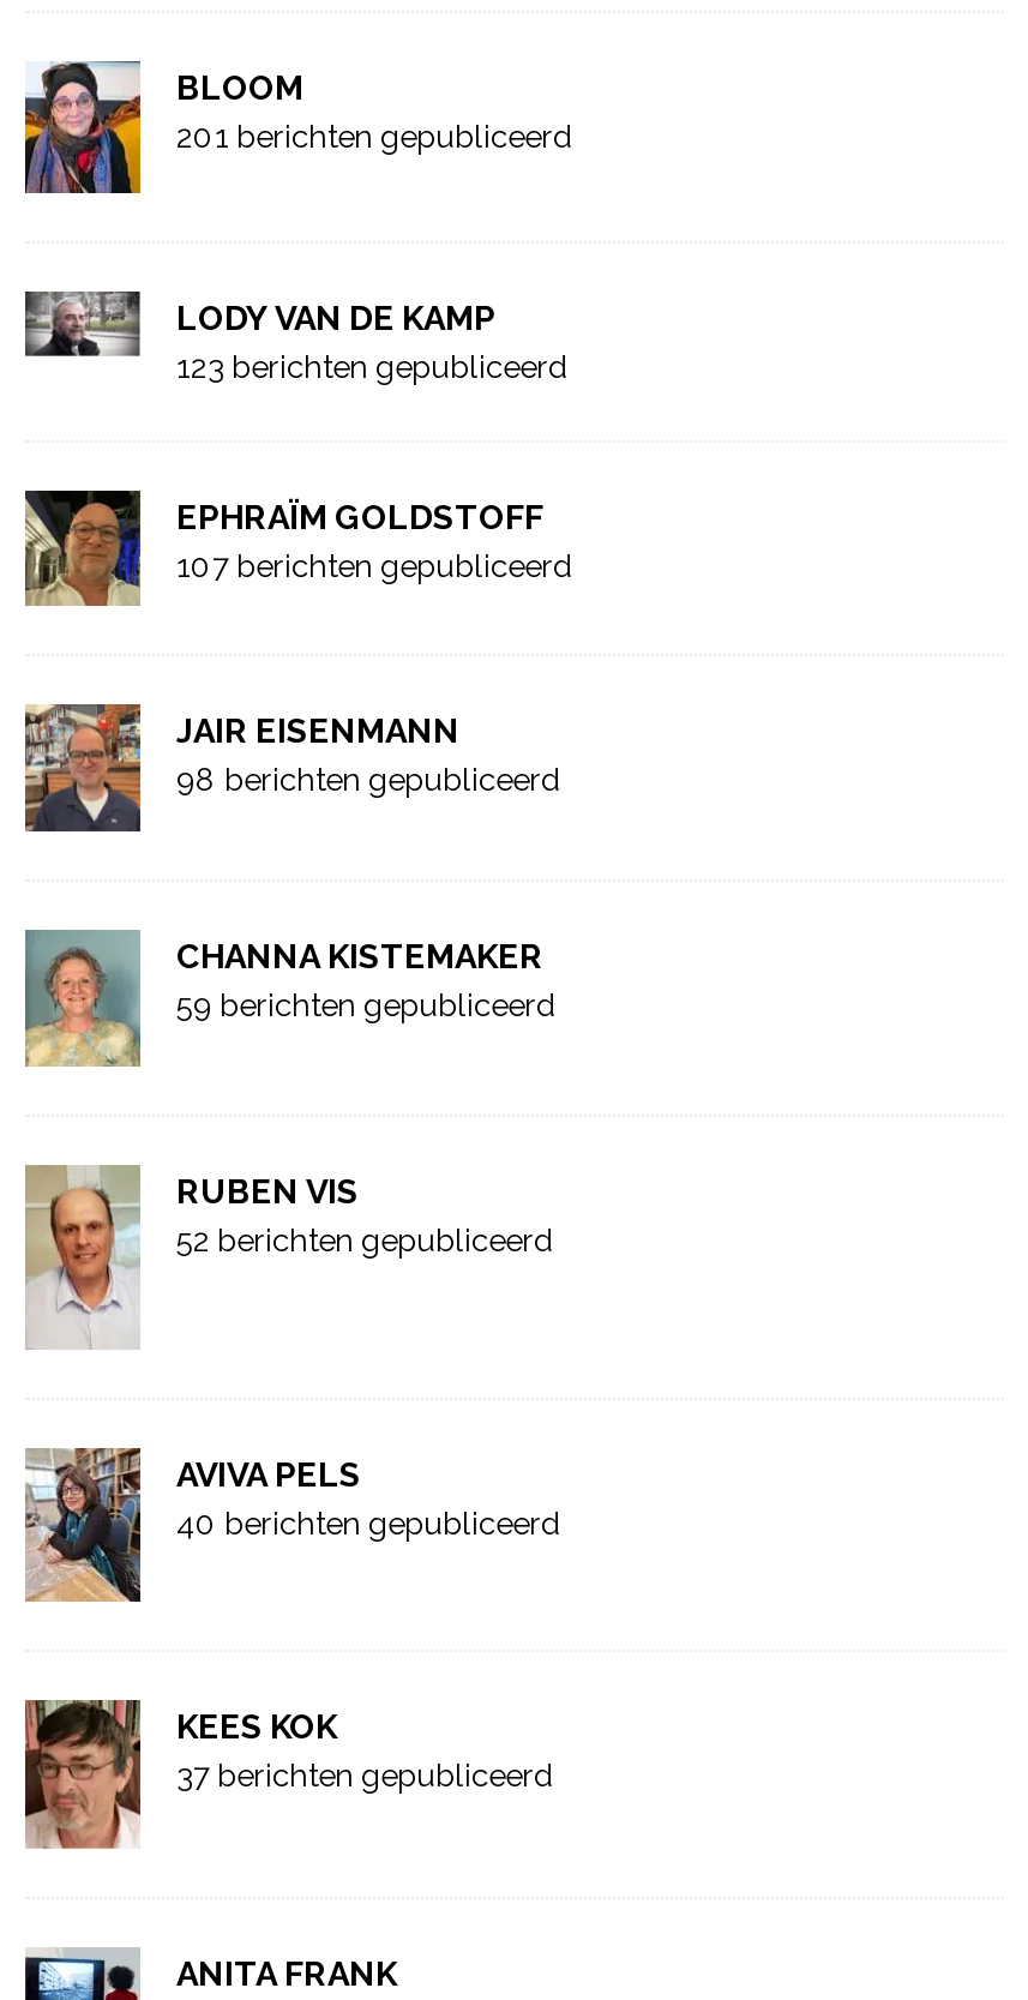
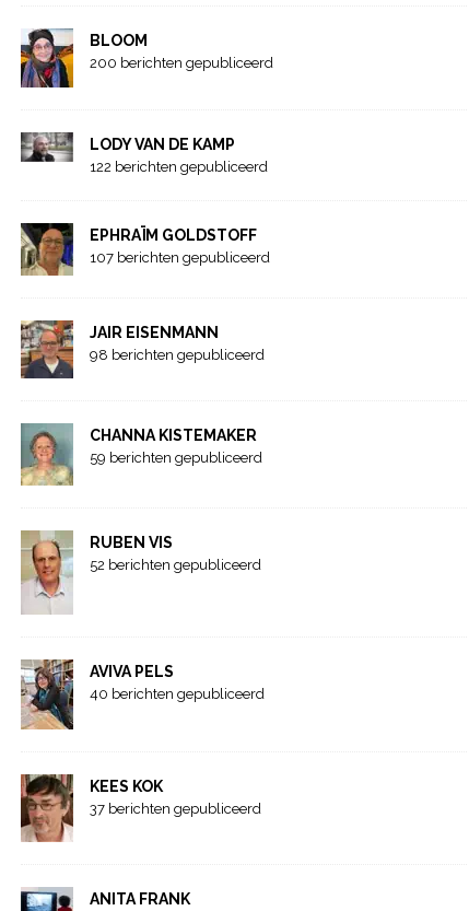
[176,120,572,156] 201 berichten gepubliceerd -> [90,55,273,72] 200 berichten gepubliceerd
[176,349,567,385] 123 berichten gepubliceerd -> [90,159,268,176] 122 berichten gepubliceerd

